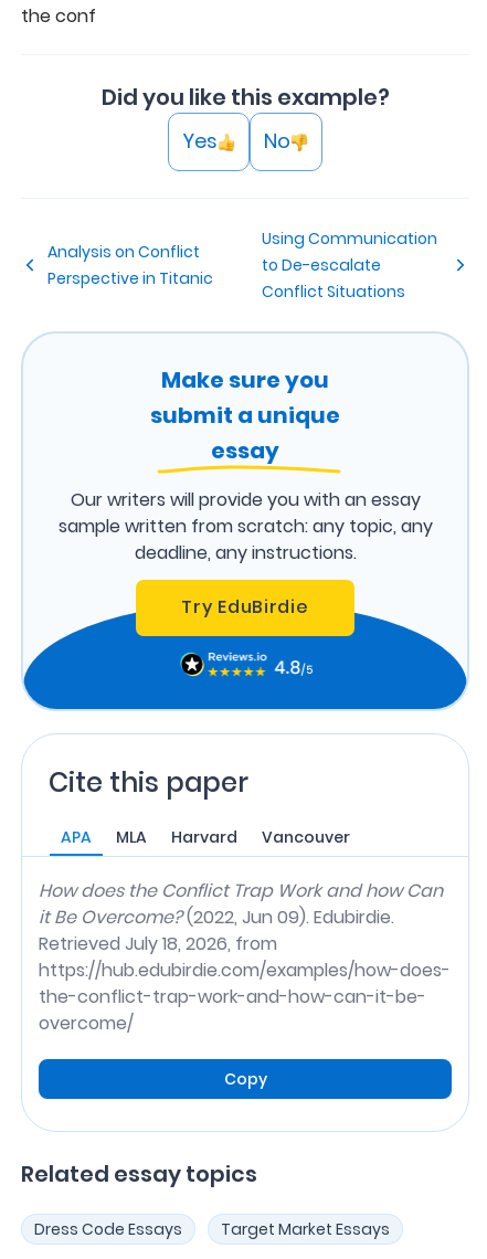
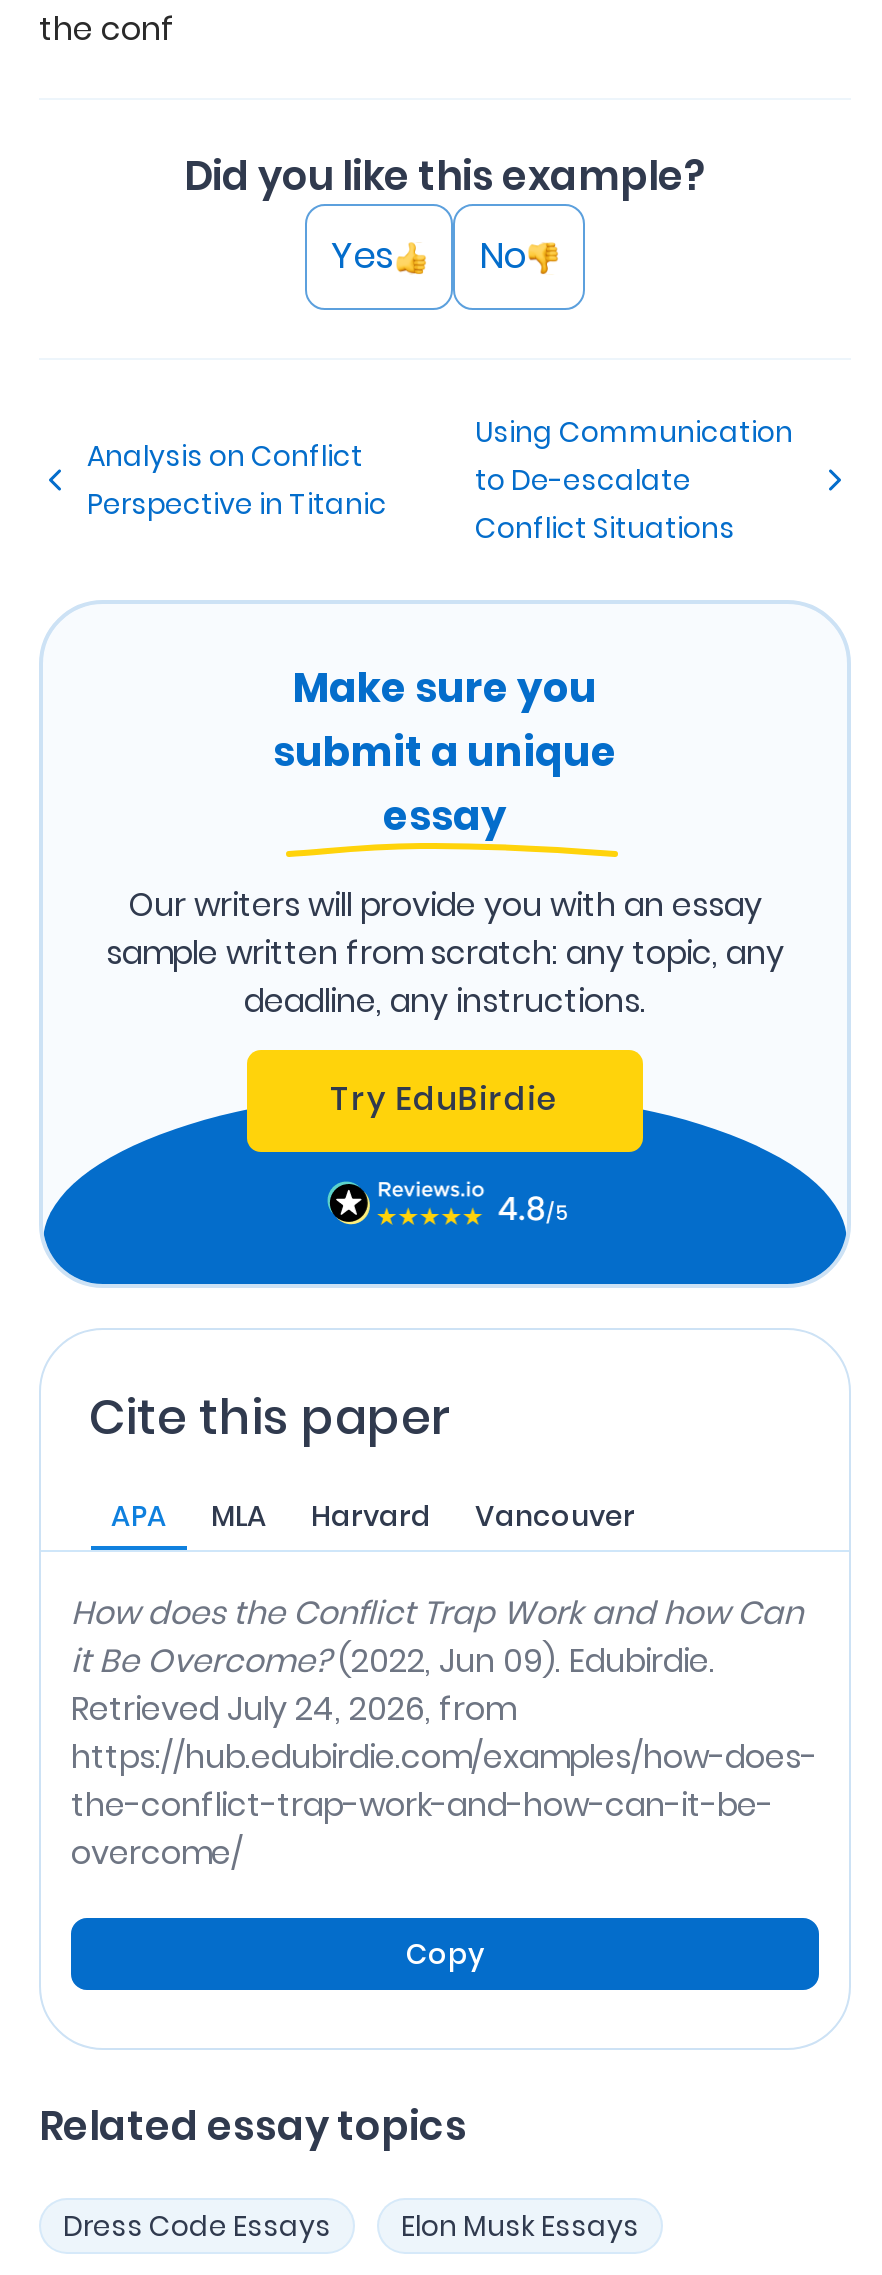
[39,931,277,956] Retrieved July 18, 2026, from -> [71,1685,515,1731] Retrieved July 24, 2026, from
[221,1218,390,1240] Target Market Essays -> [401,2205,639,2245] Elon Musk Essays

